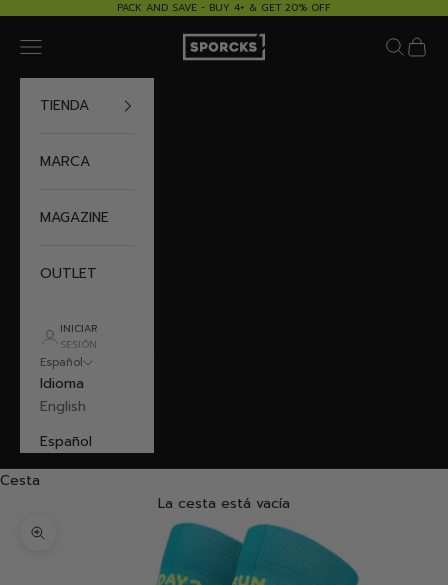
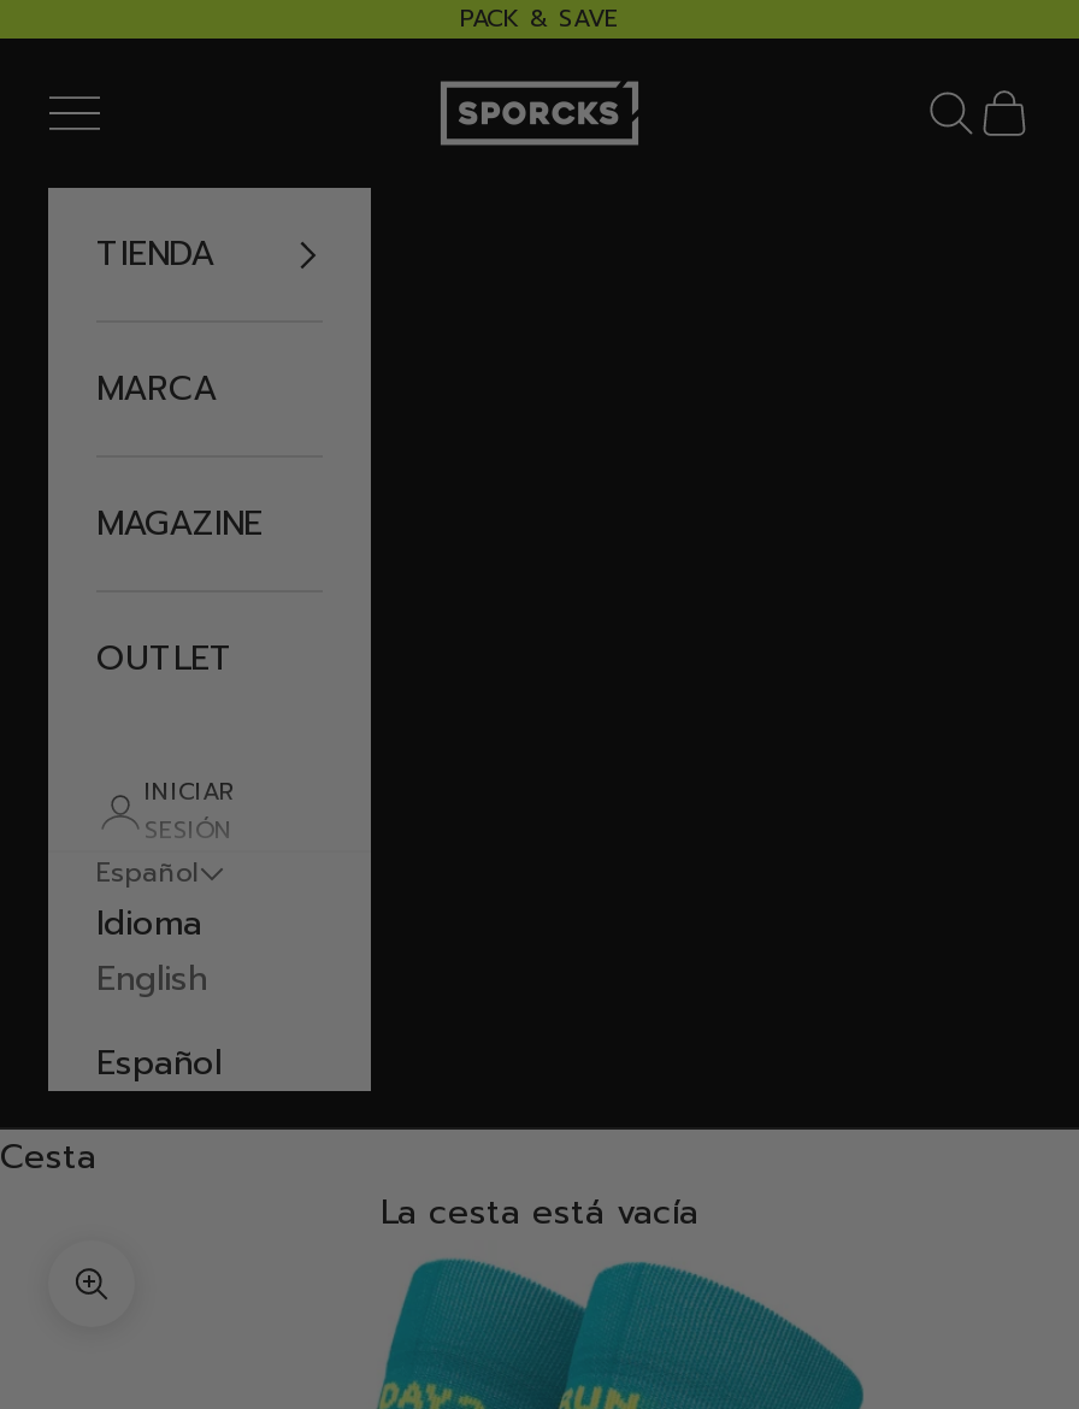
[117,0,331,15] PACK AND SAVE - BUY 4+ & GET 20% OFF -> [460,0,619,36] PACK & SAVE

